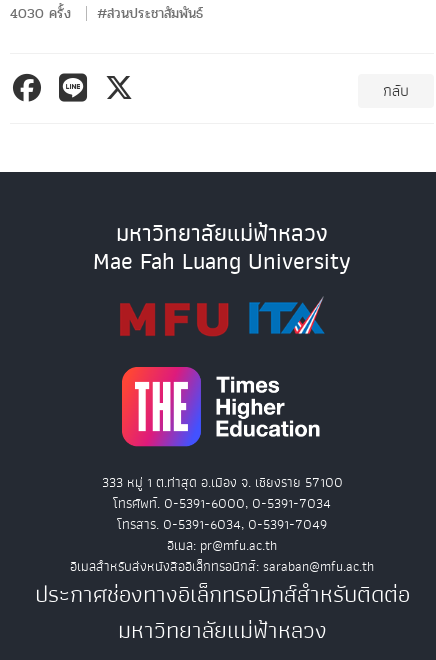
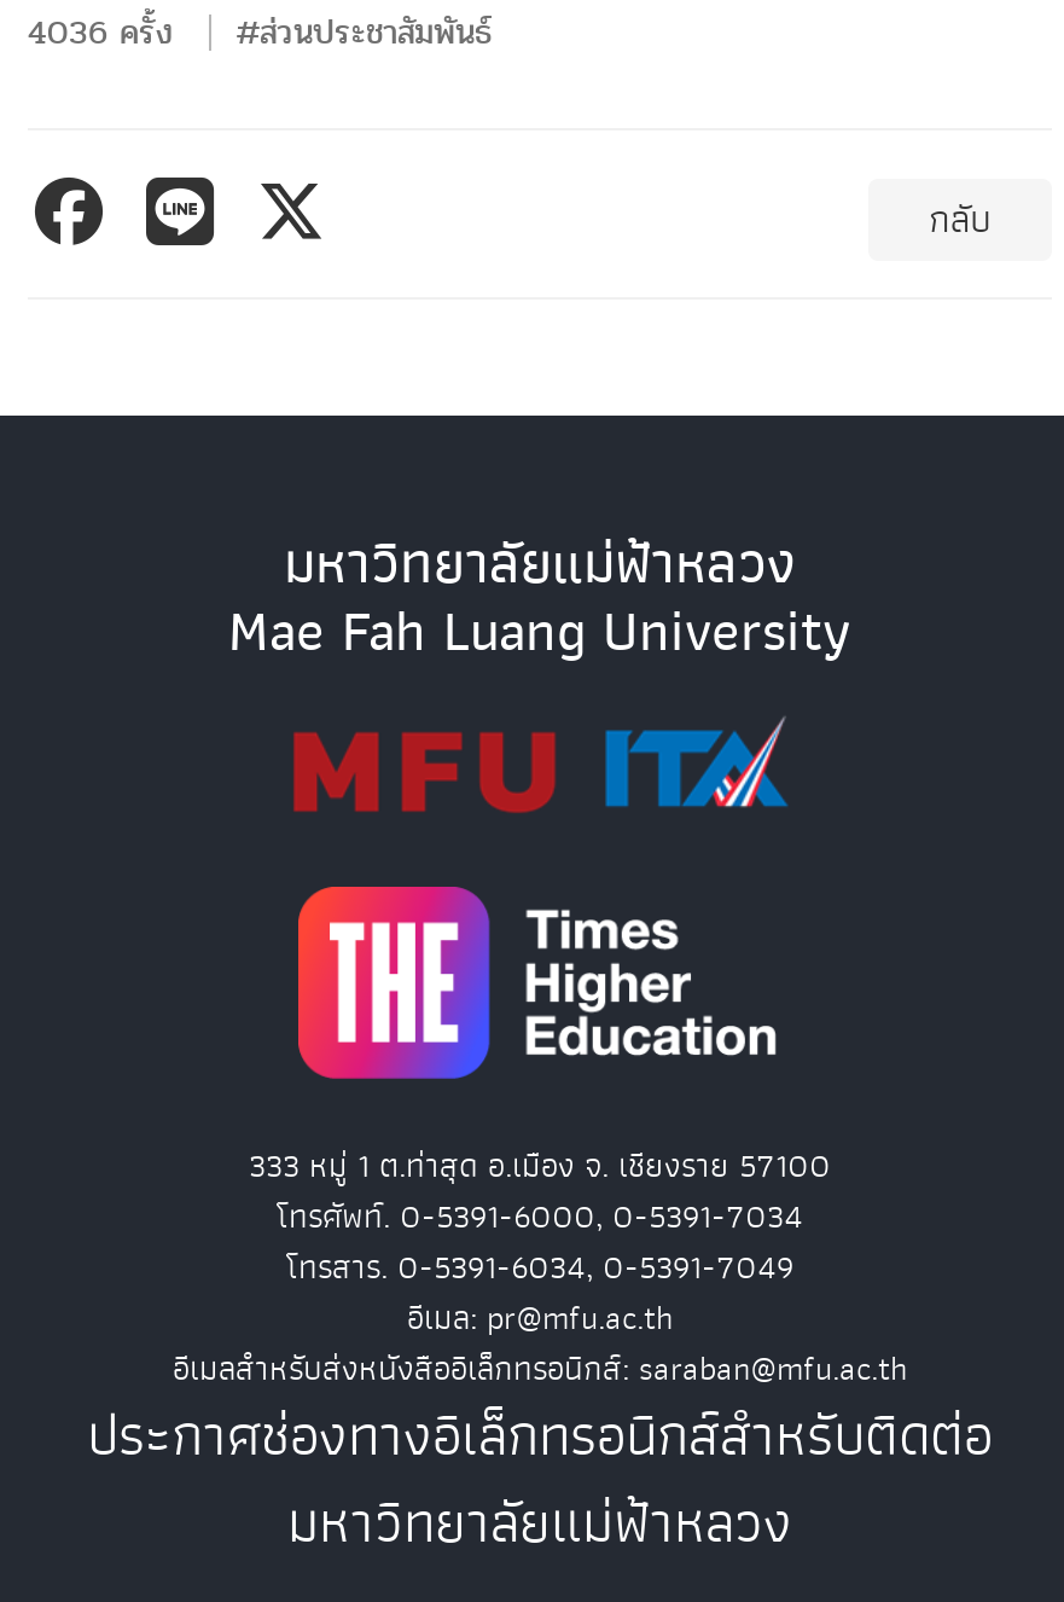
[10,3,203,24] 4030 ครั้ง #ส่วนประชาสัมพันธ์ -> [28,7,492,58] 4036 ครั้ง #ส่วนประชาสัมพันธ์

